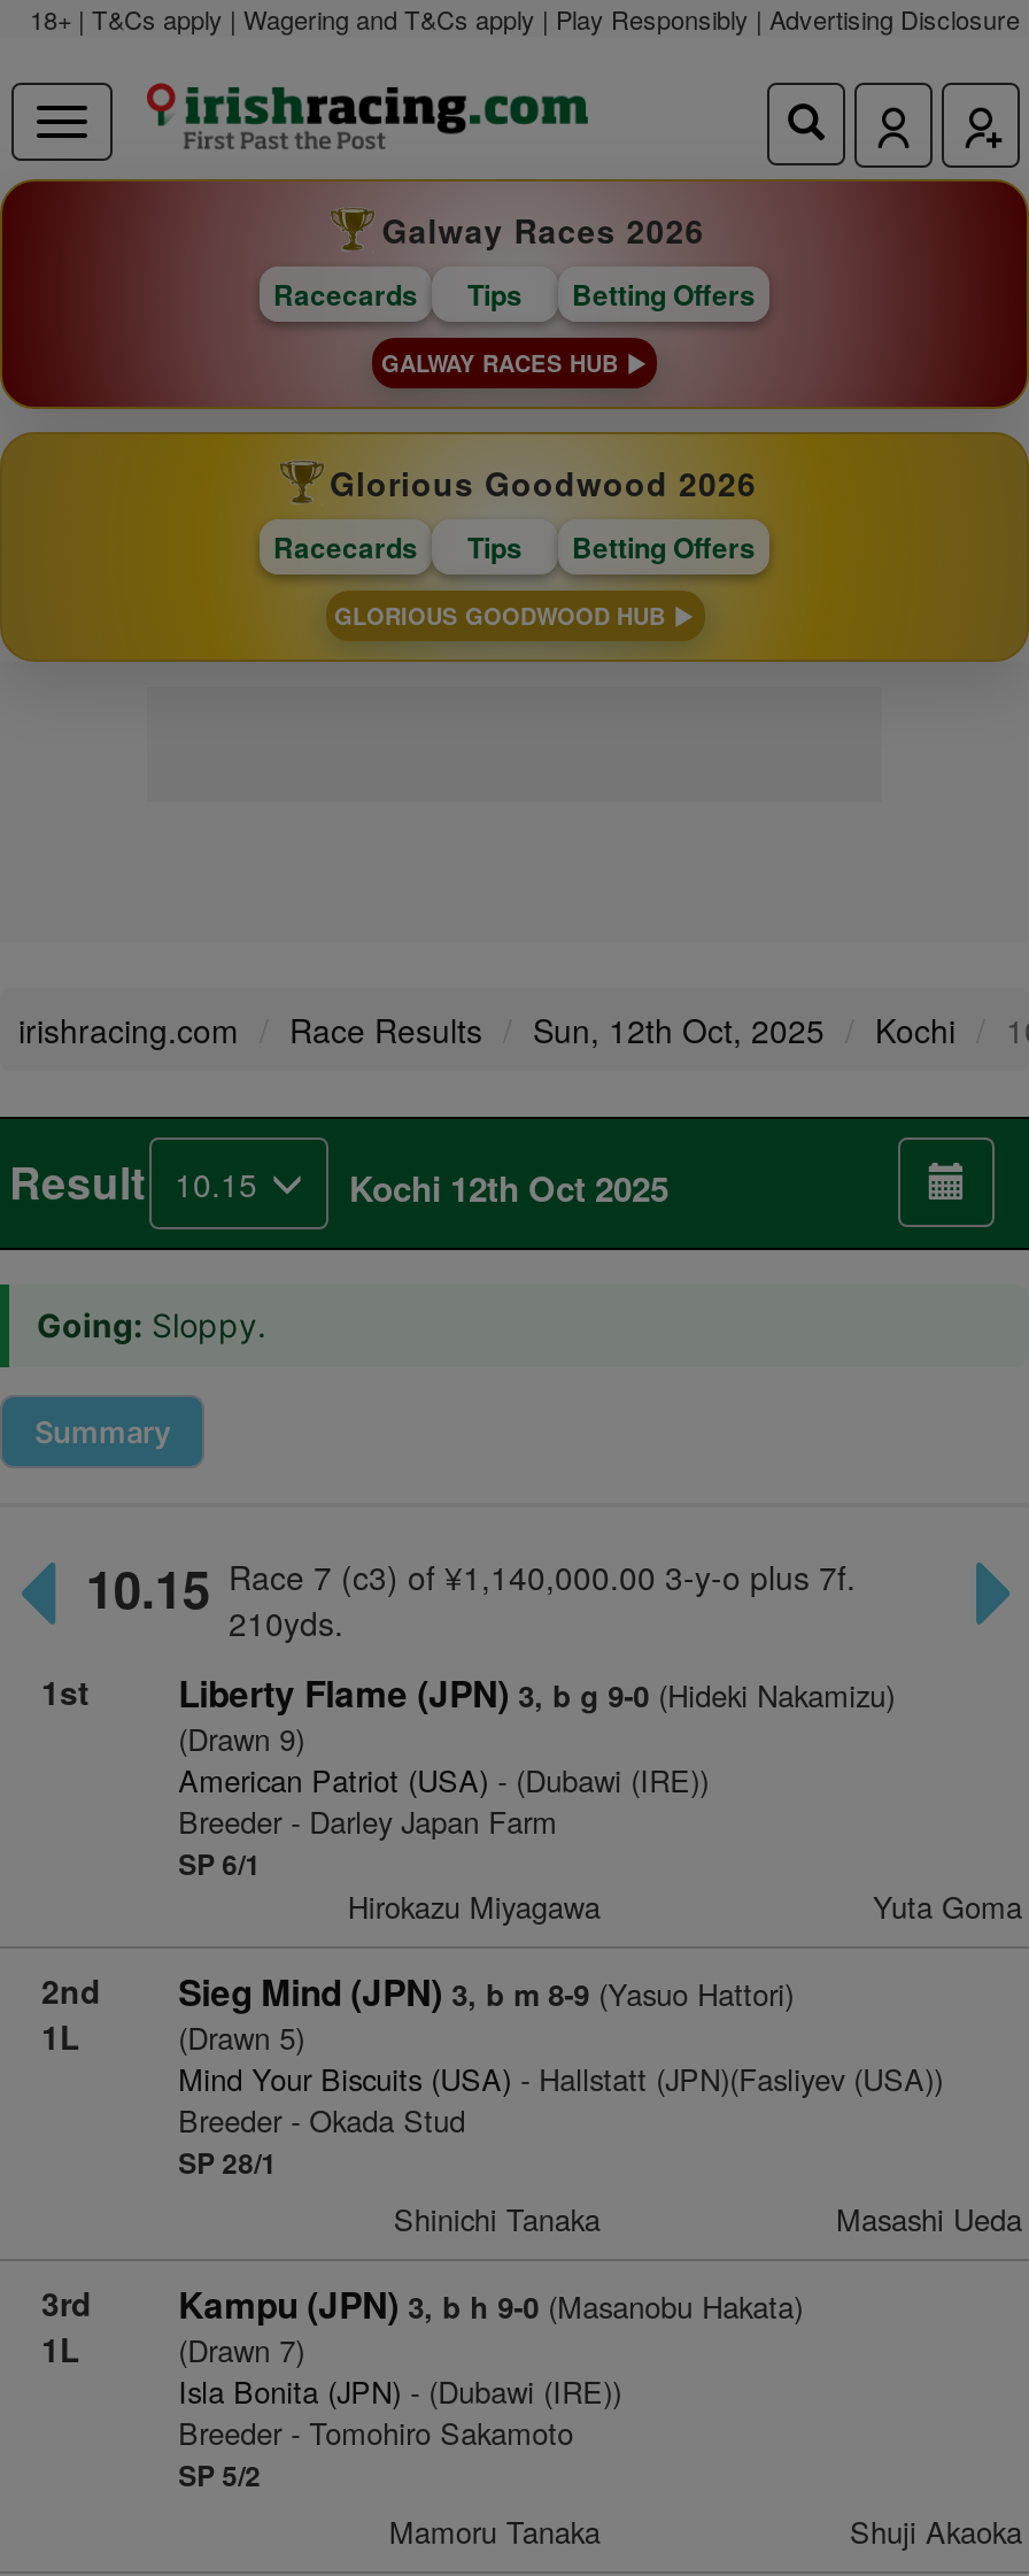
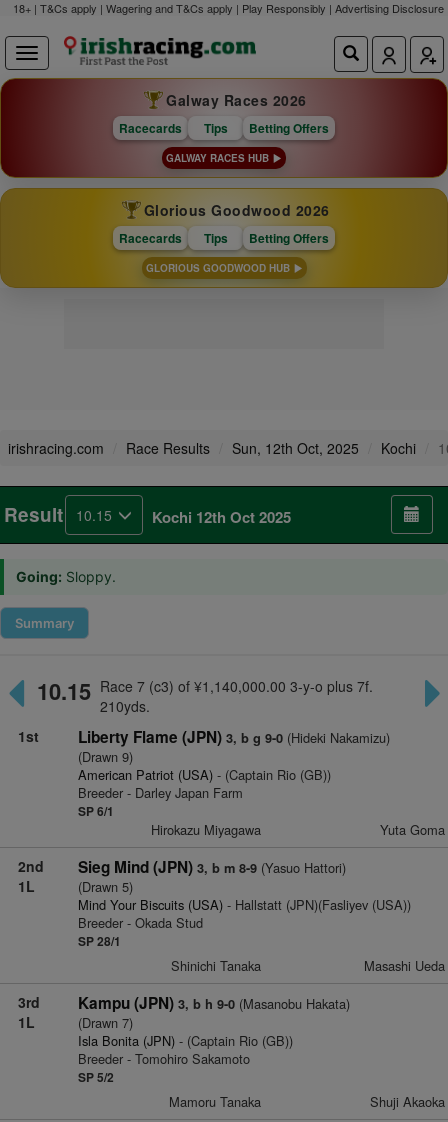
[178,1758,709,1802] American Patriot (USA) - (Dubawi (IRE)) -> [78,765,331,784] American Patriot (USA) - (Captain Rio (GB))
[178,2369,622,2413] Isla Bonita (JPN) - (Dubawi (IRE)) -> [78,1031,293,1050] Isla Bonita (JPN) - (Captain Rio (GB))

